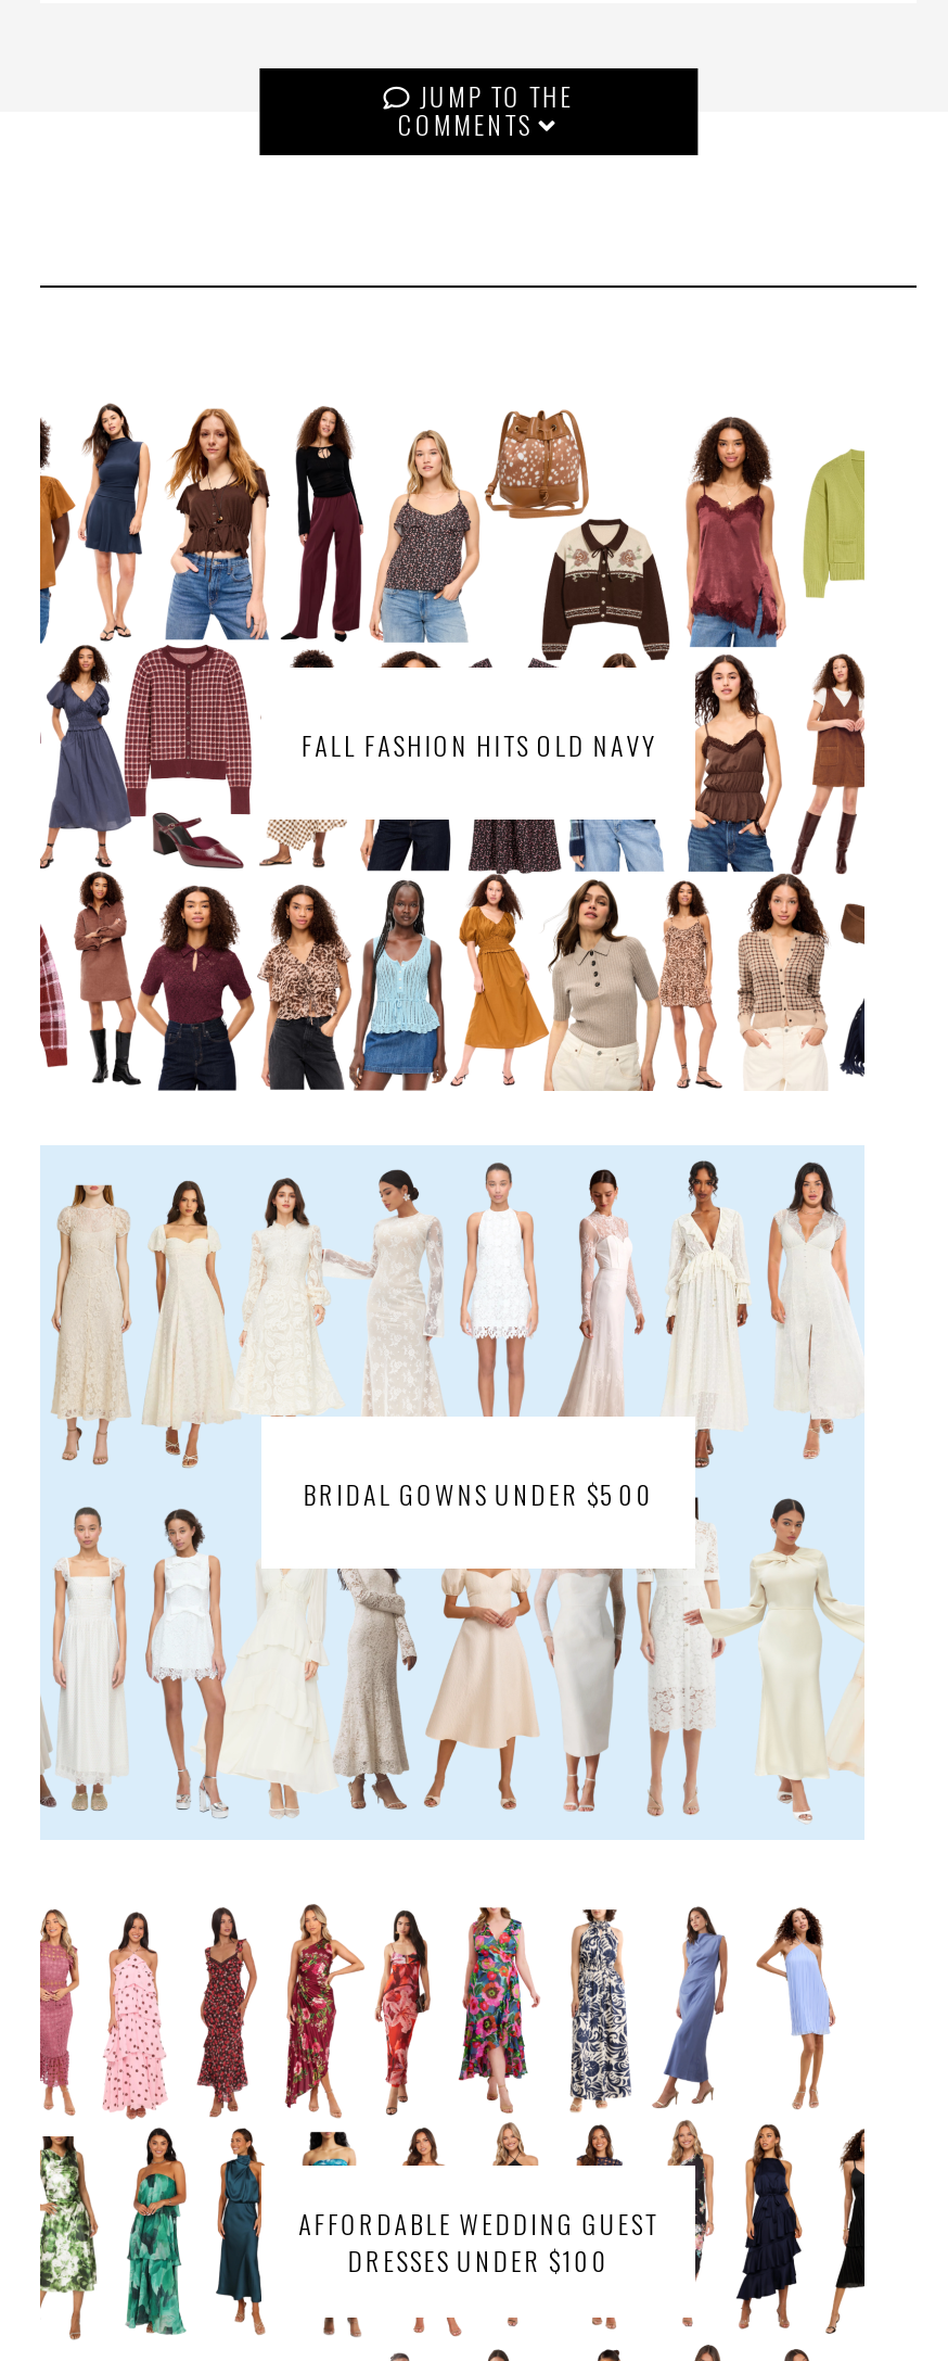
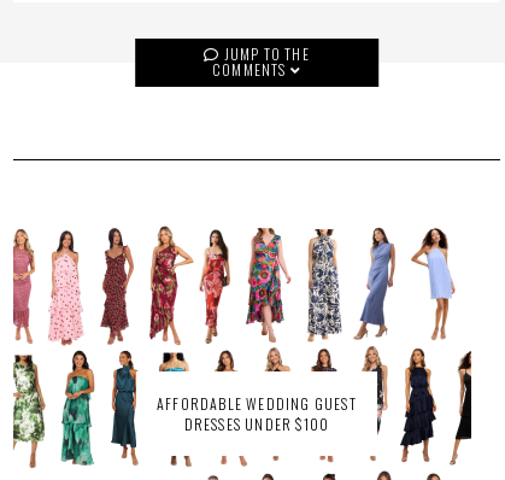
[38,403,867,1093] [image] | FALL FASHION HITS OLD NAVY -> none
[38,1147,864,1838] [image] | BRIDAL GOWNS UNDER $500 -> none

